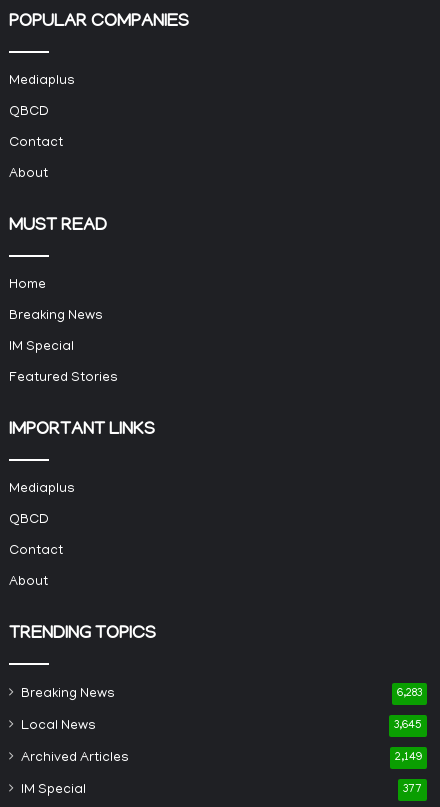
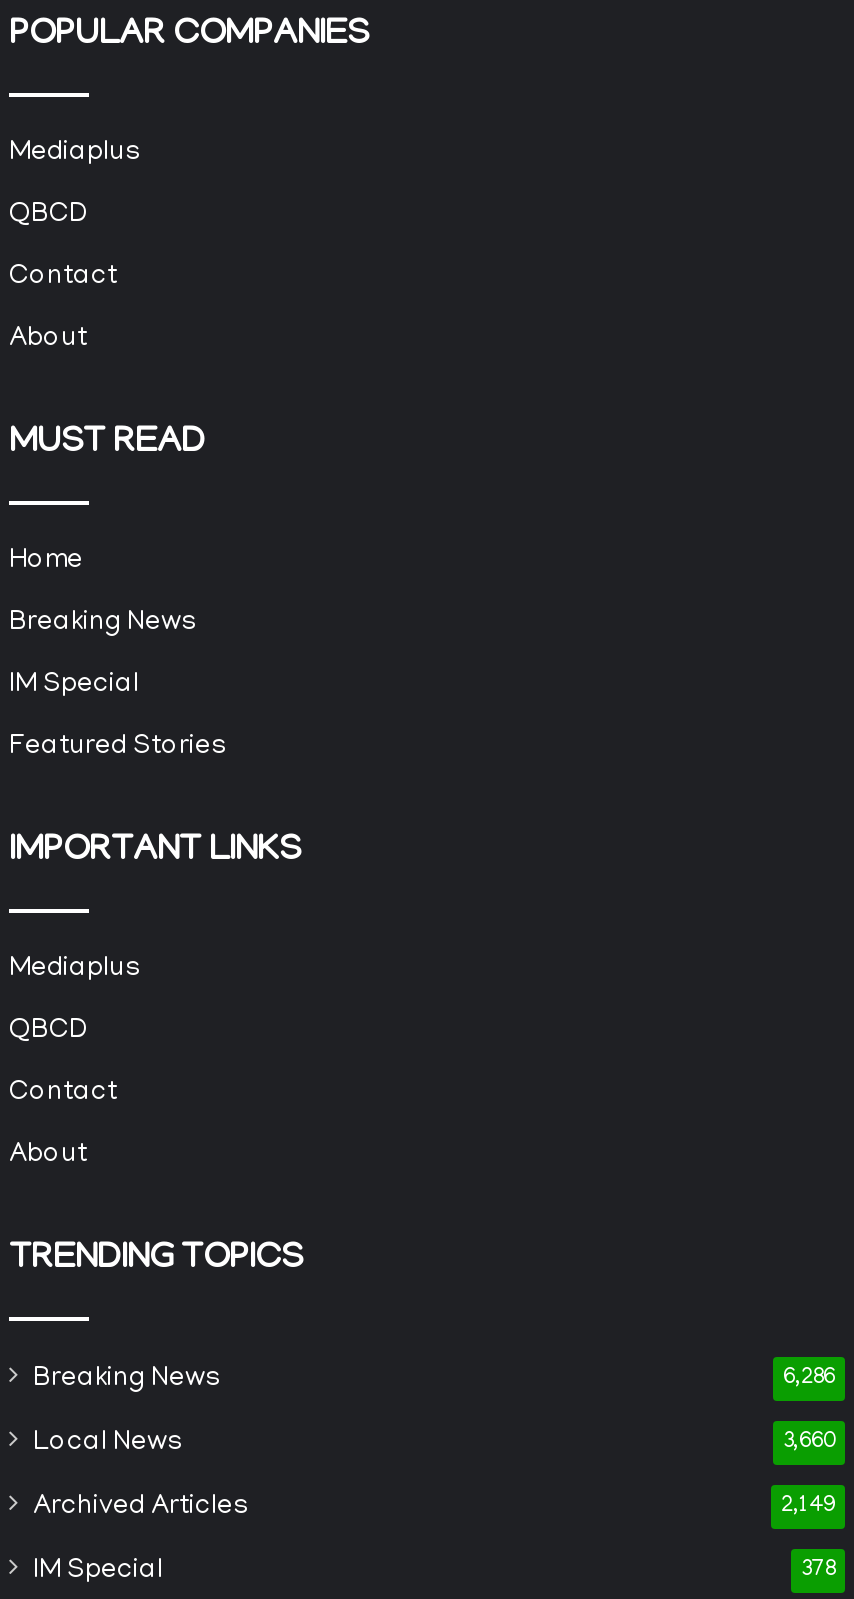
[397,688,422,700] 6,283 -> [783,1367,835,1391] 6,286
[394,720,422,732] 3,645 -> [783,1431,835,1455] 3,660
[403,784,422,796] 377 -> [801,1559,835,1583] 378

